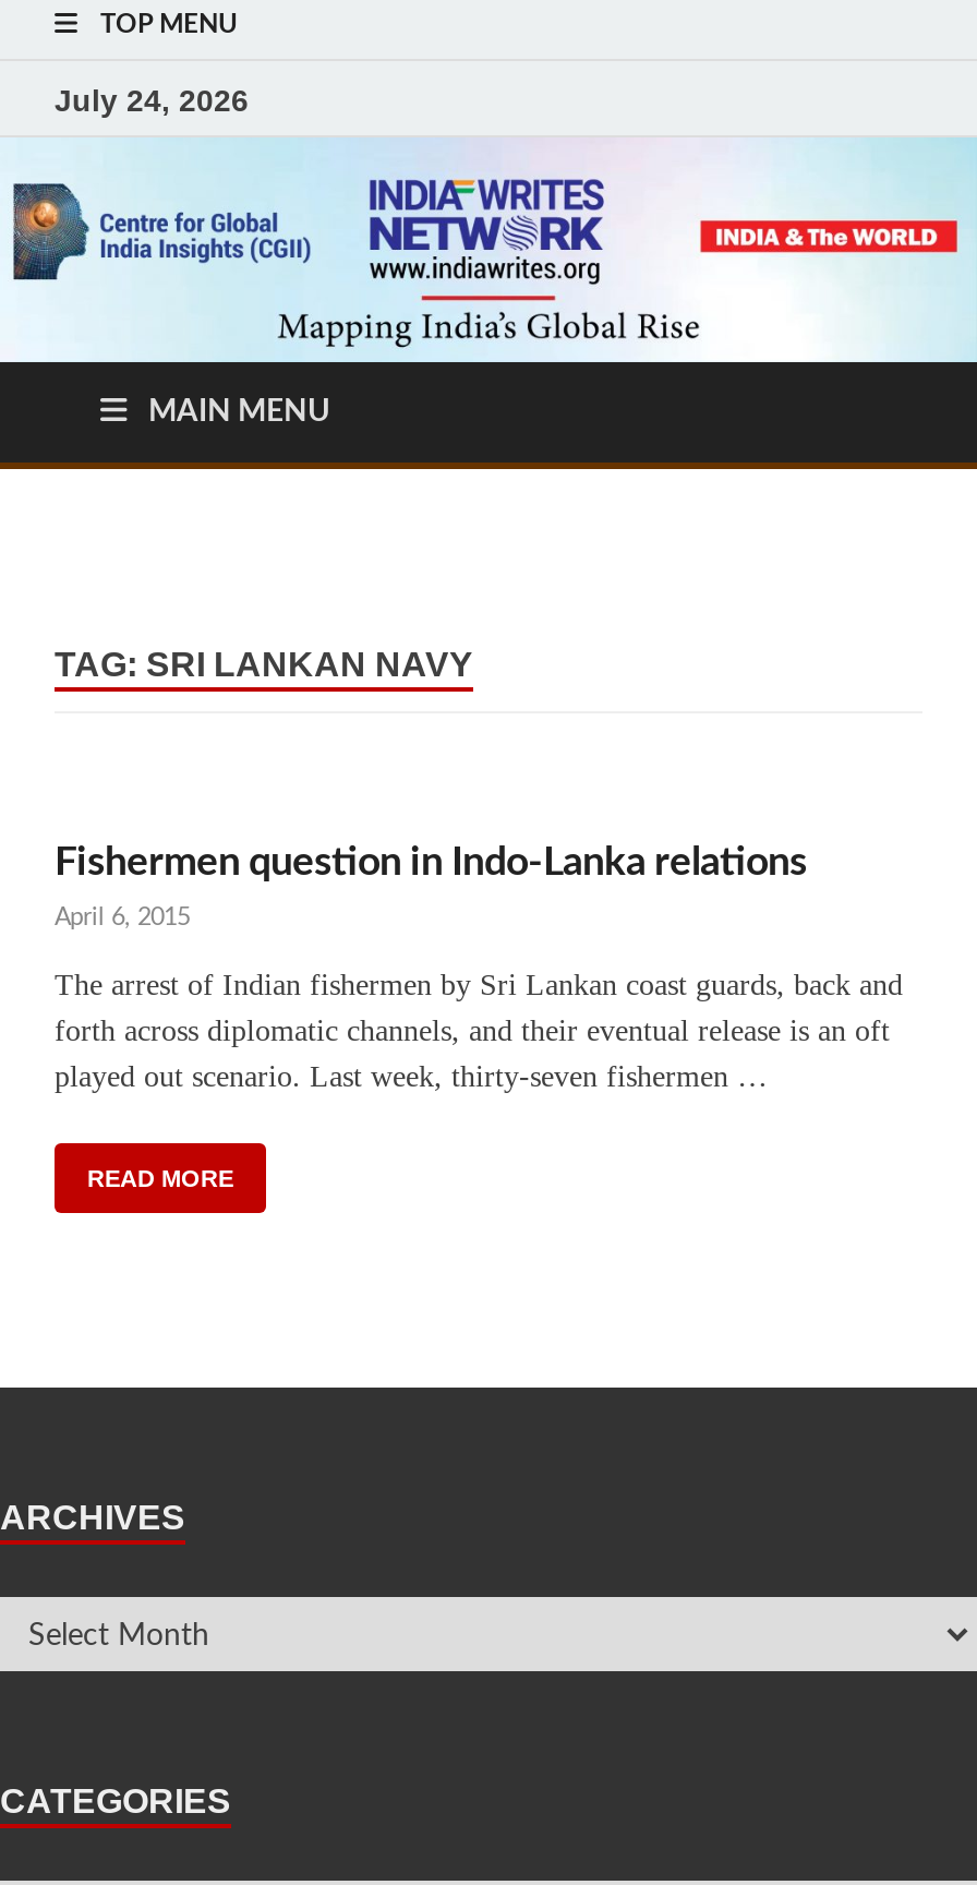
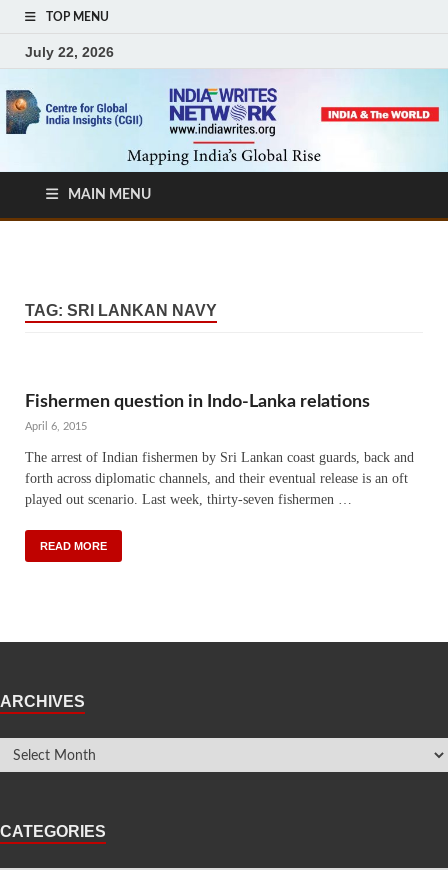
[55,82,249,117] July 24, 2026 -> [25,43,114,59] July 22, 2026

